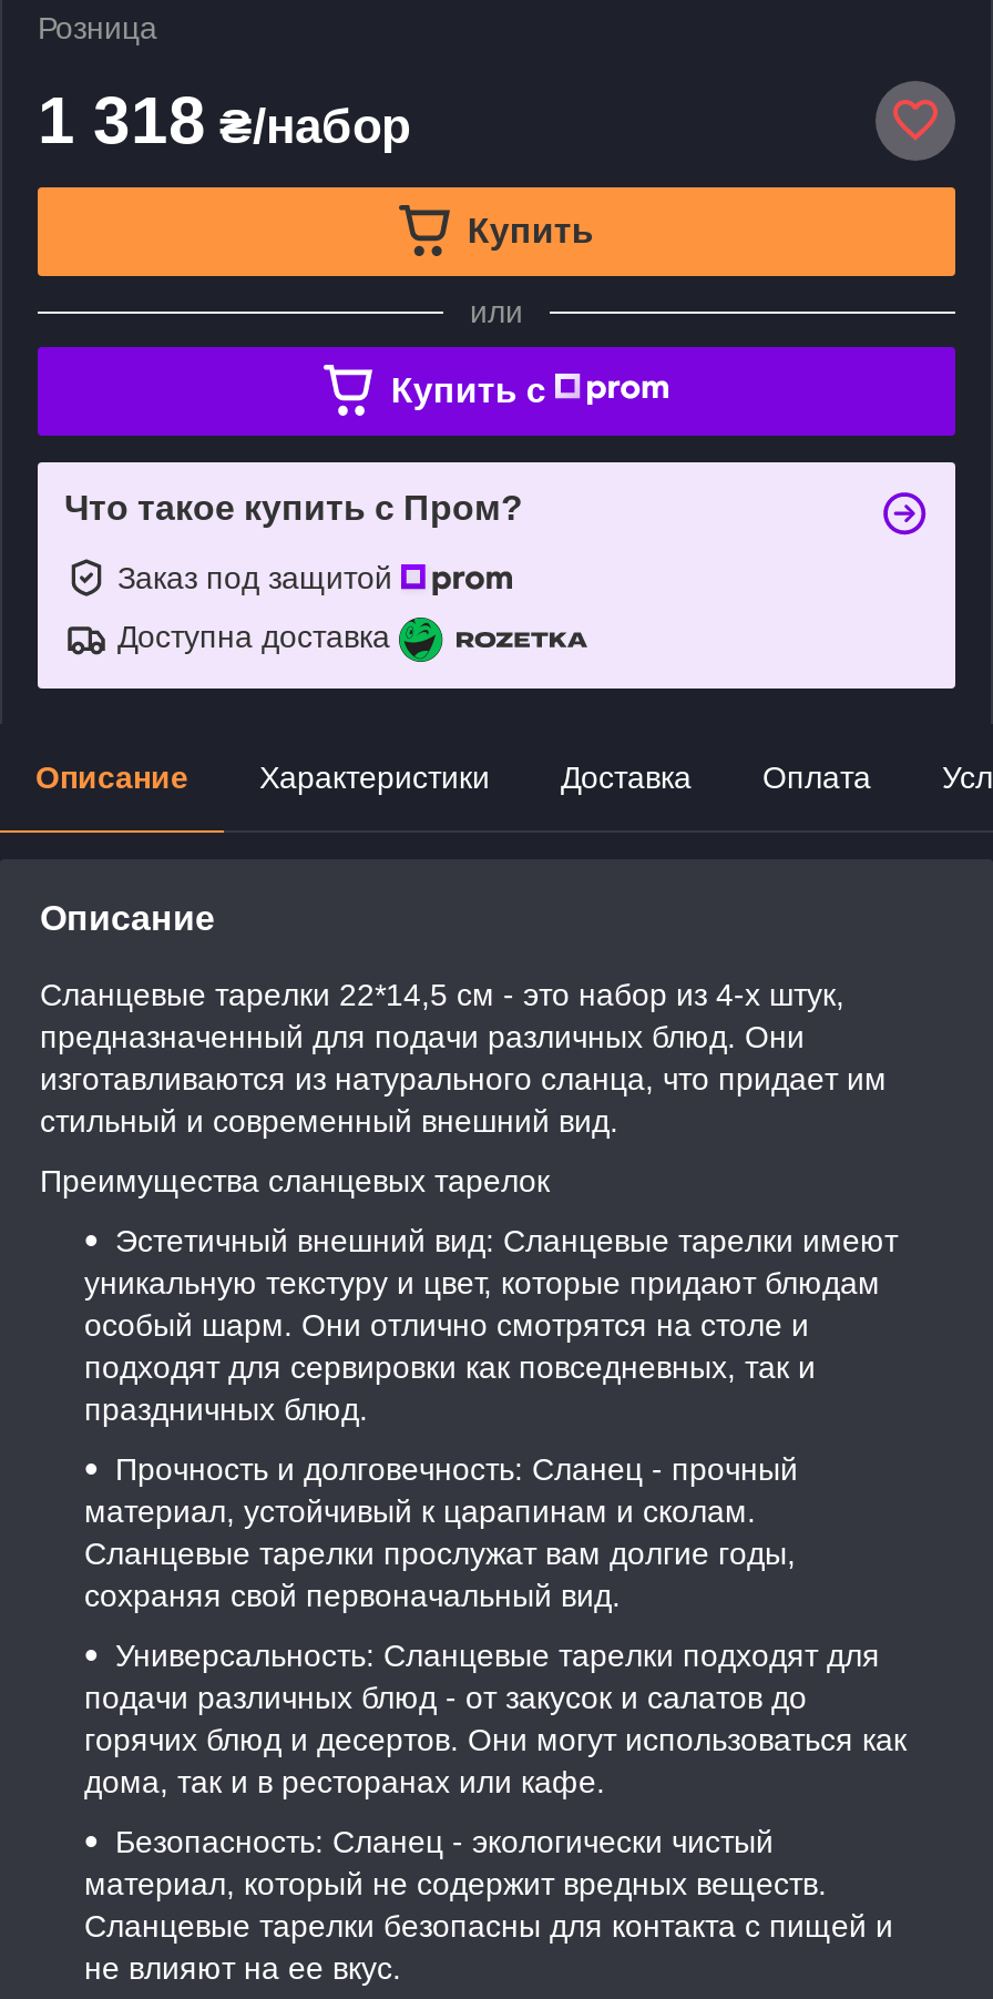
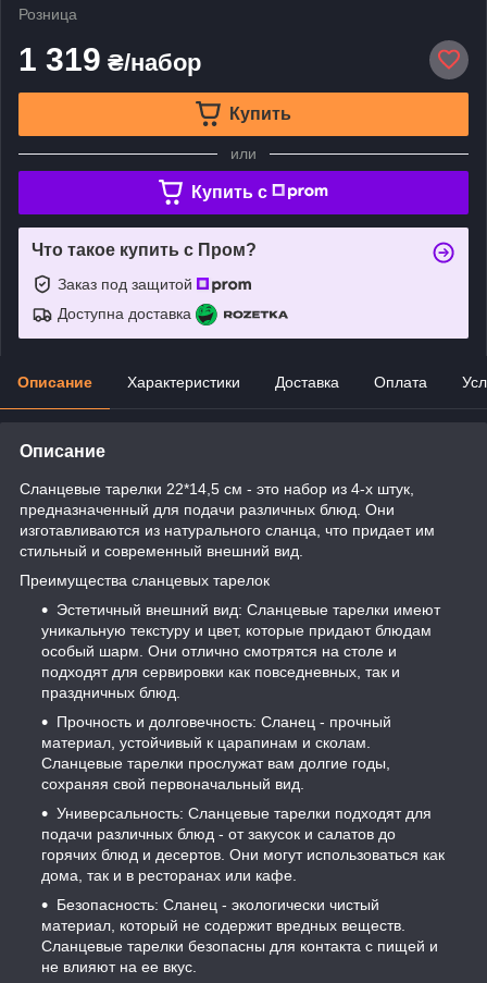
[38,83,410,156] 1 318 ₴/набор -> [18,41,201,77] 1 319 ₴/набор

